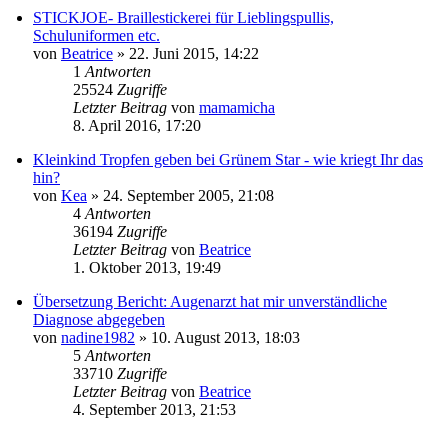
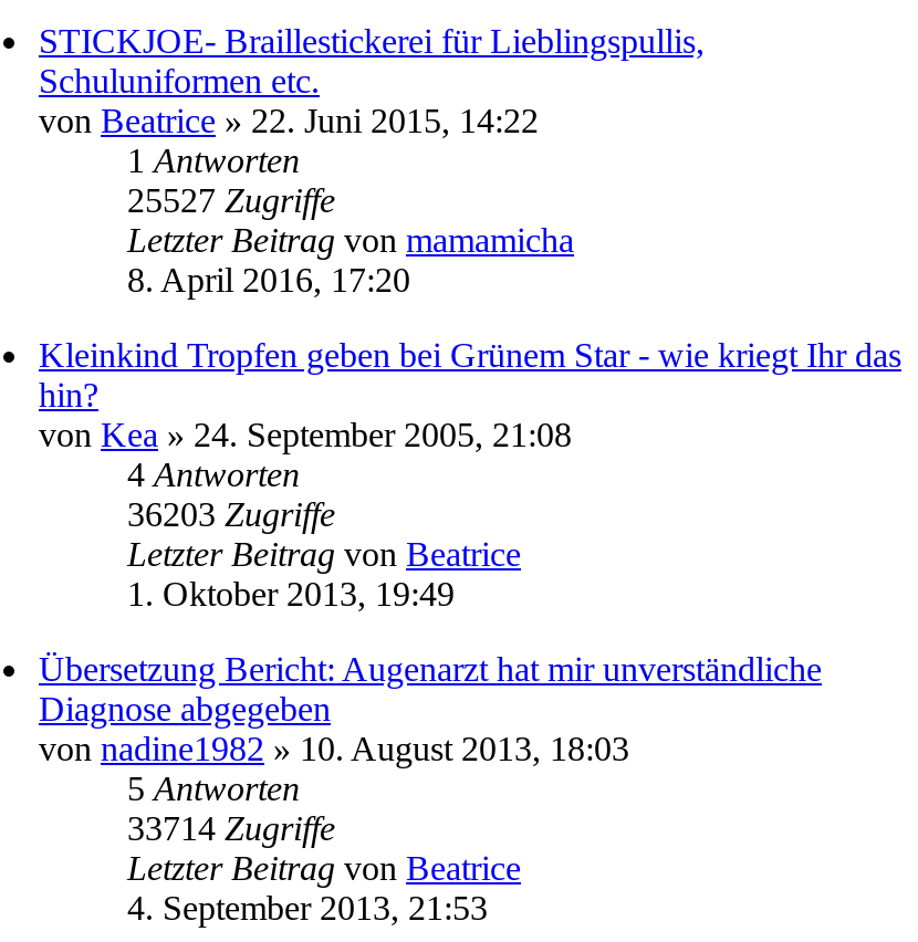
[73,81,167,98] 25524 Zugriffe -> [127,181,335,219] 25527 Zugriffe
[73,223,167,240] 36194 Zugriffe -> [127,495,335,533] 36203 Zugriffe
[73,365,167,382] 33710 Zugriffe -> [127,809,335,847] 33714 Zugriffe

